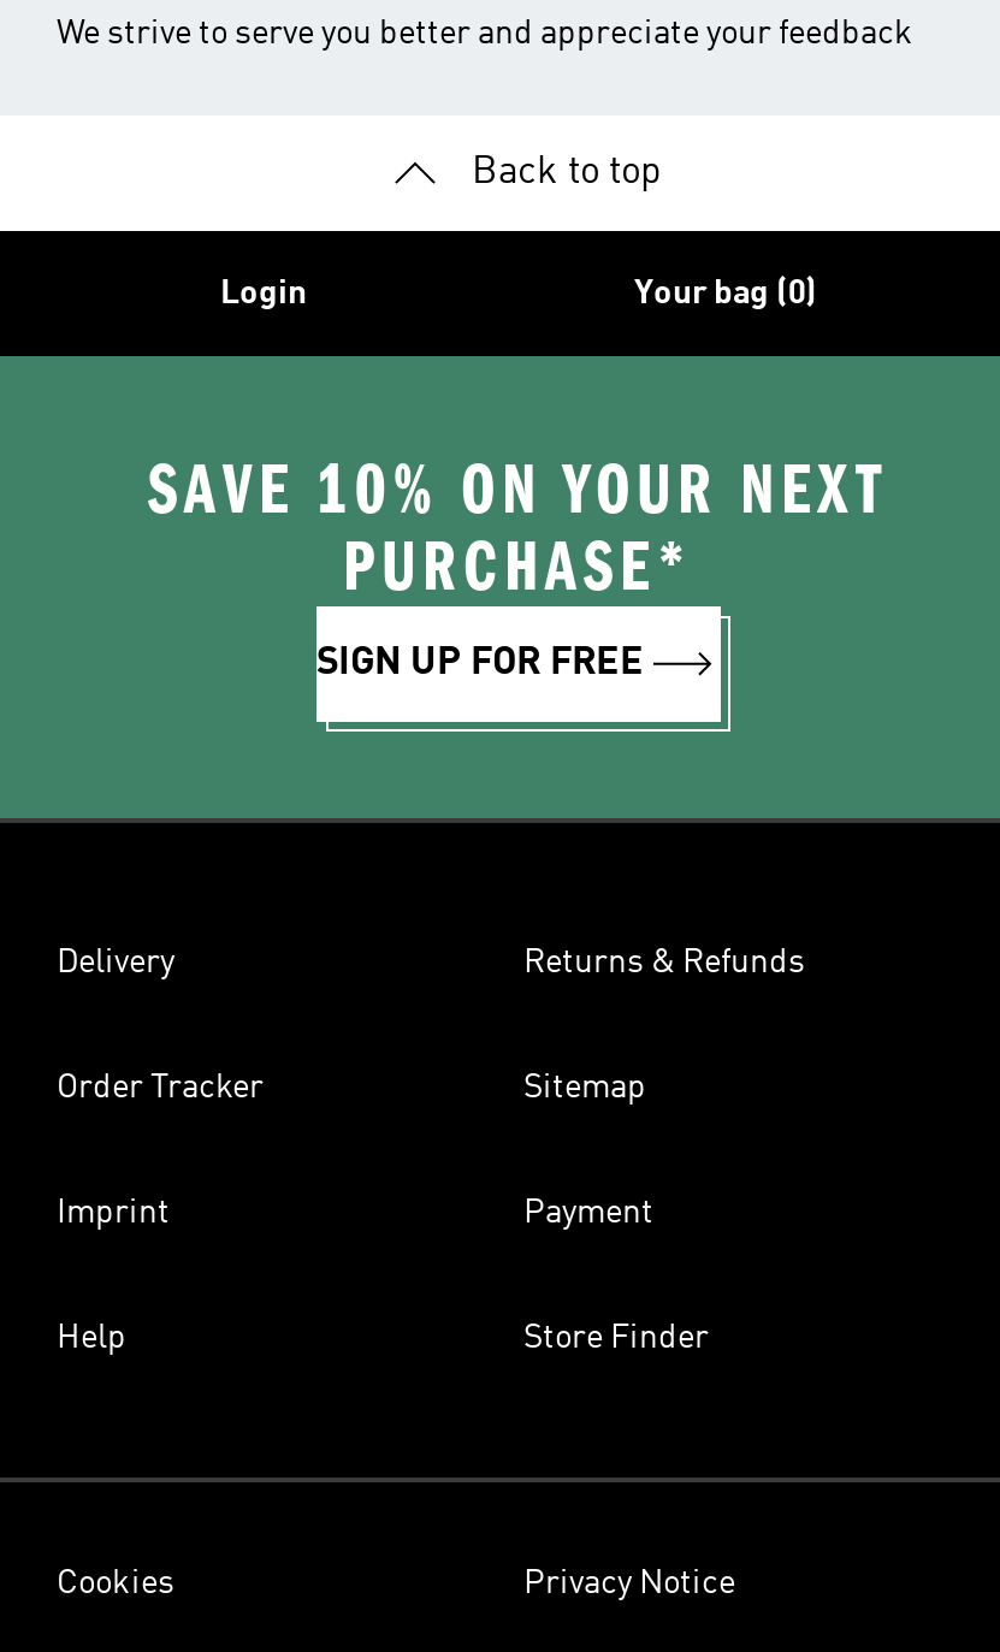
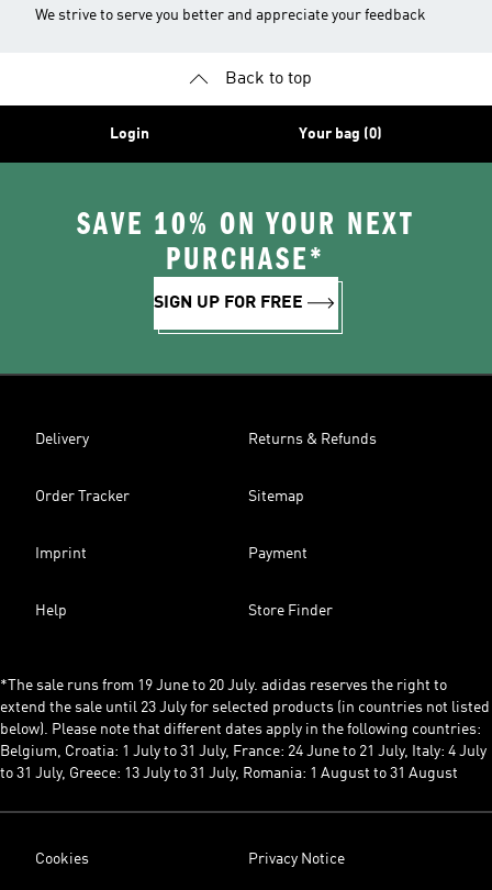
none -> [0,678,490,781] *The sale runs from 19 June to 20 July. adidas reserves the right to | extend the sale until 23 July for selected products (in countries not listed | below). Please note that different dates apply in the following countries: | Belgium, Croatia: 1 July to 31 July, France: 24 June to 21 July, Italy: 4 July | to 31 July, Greece: 13 July to 31 July, Romania: 1 August to 31 August

